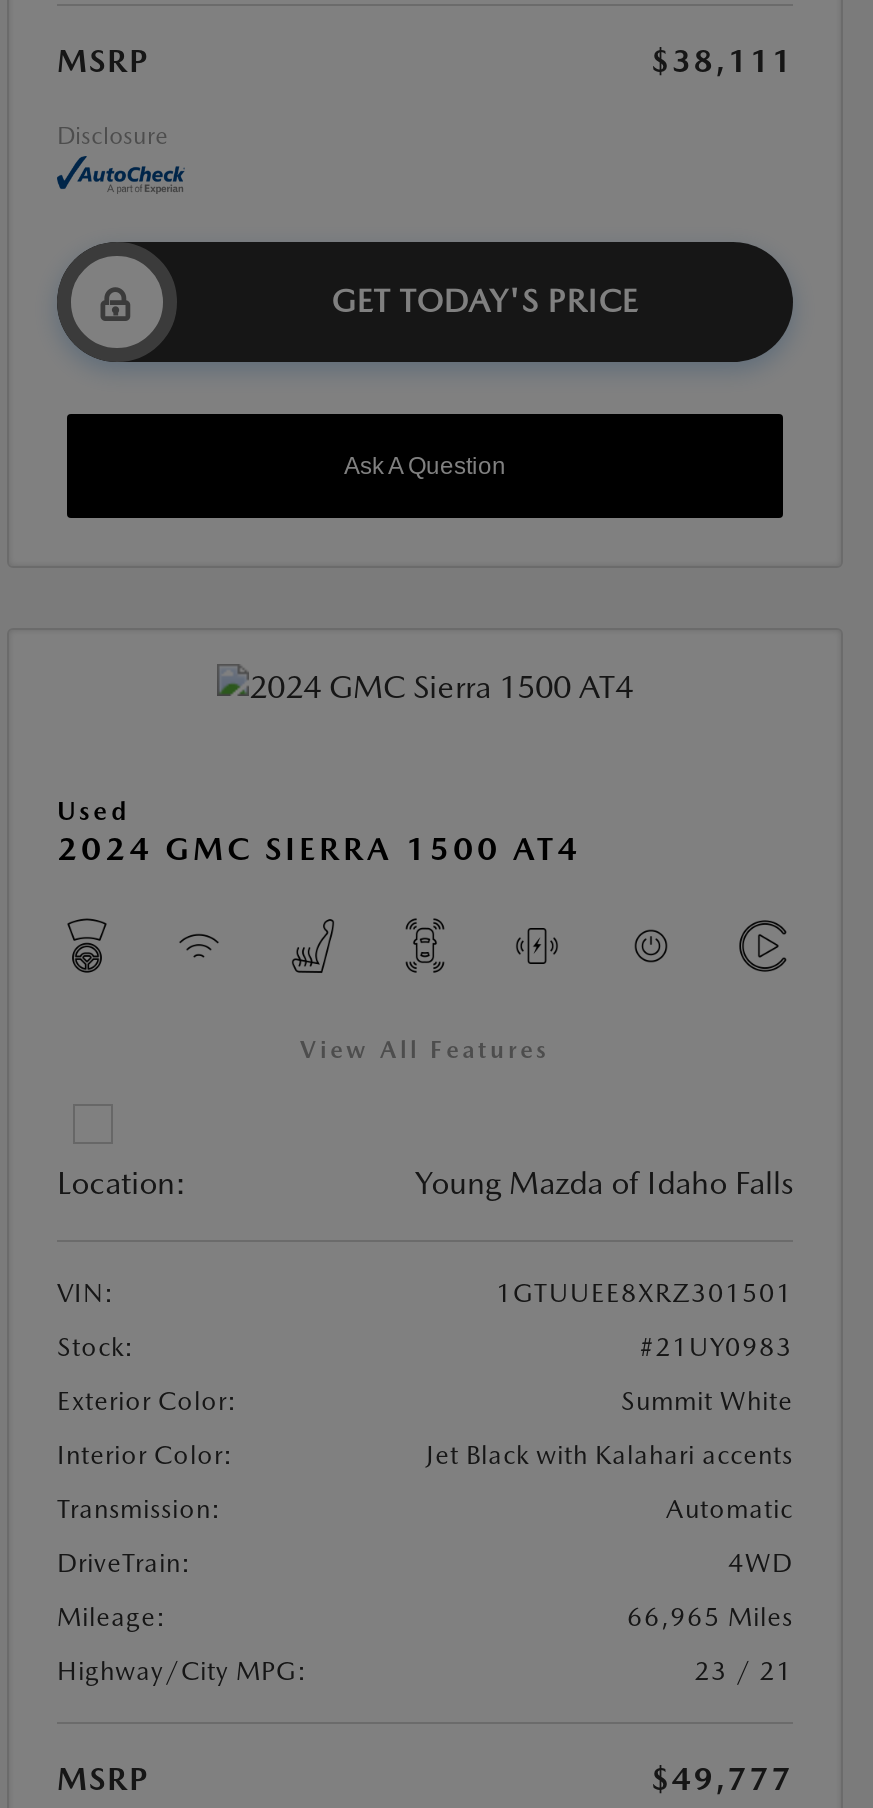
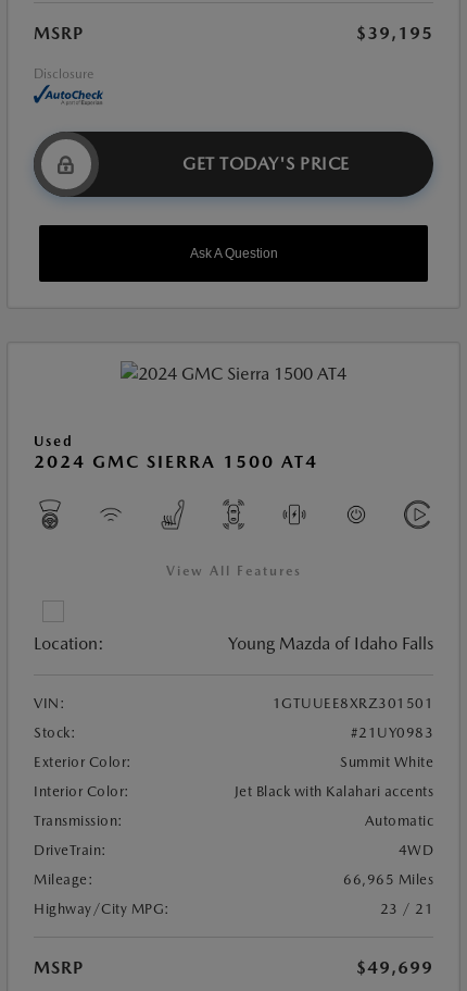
[651,42,793,80] $38,111 -> [356,23,433,43] $39,195
[651,1760,793,1798] $49,777 -> [356,957,433,978] $49,699

